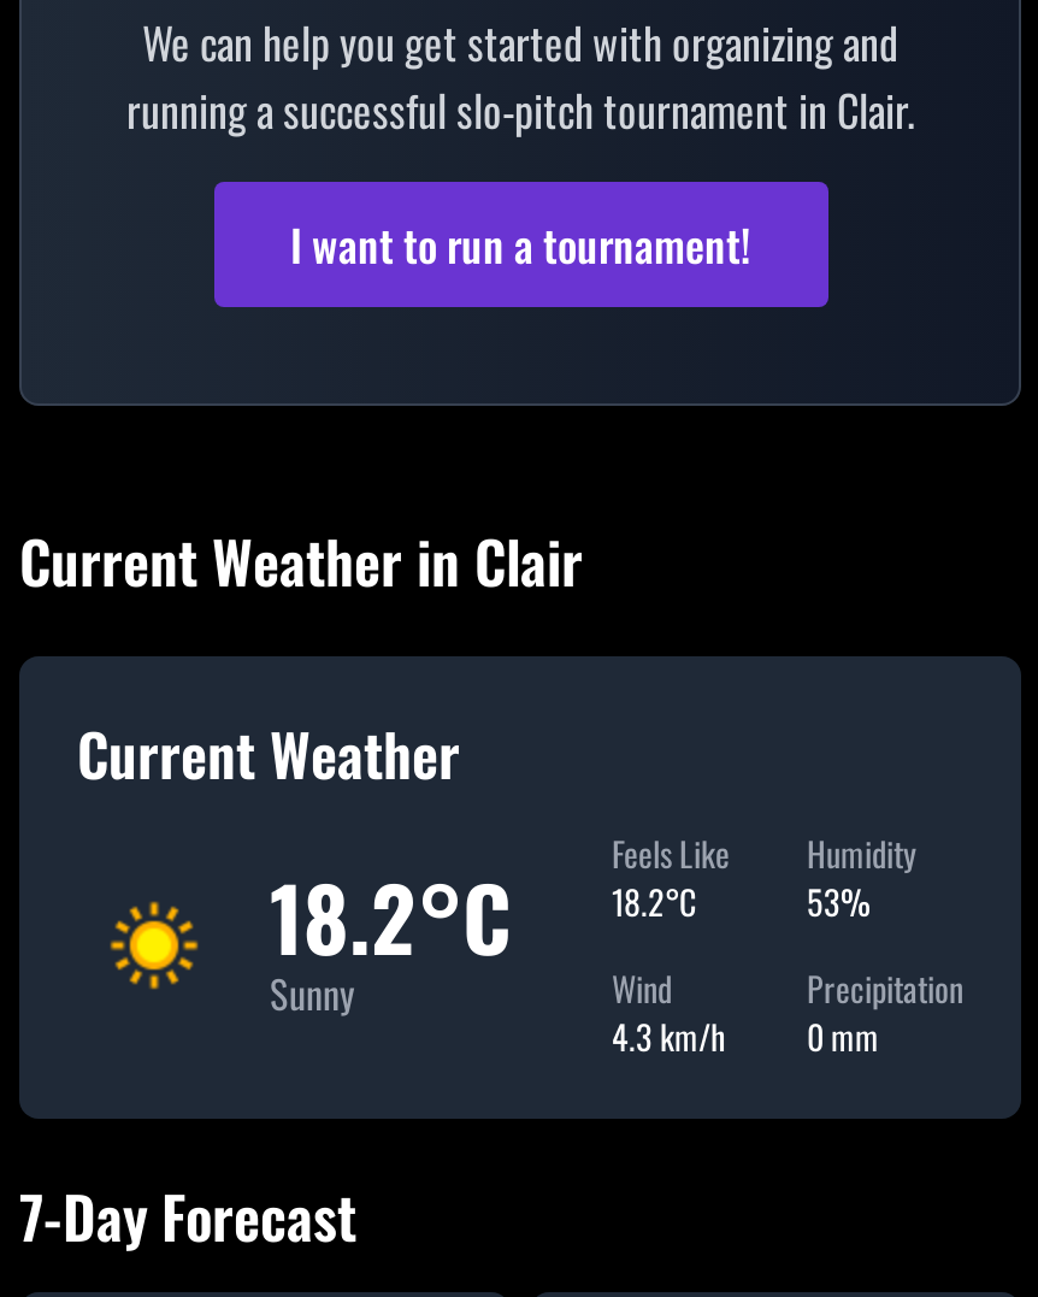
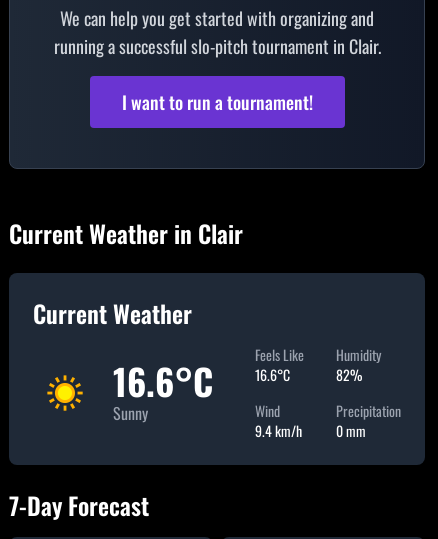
[270,851,511,979] 18.2°C -> [113,354,213,407] 16.6°C
[612,876,696,926] 18.2°C -> [255,364,290,385] 16.6°C
[807,876,869,926] 53% -> [336,364,362,385] 82%
[612,1010,879,1061] 4.3 km/h 0 mm -> [255,420,366,441] 9.4 km/h 0 mm

